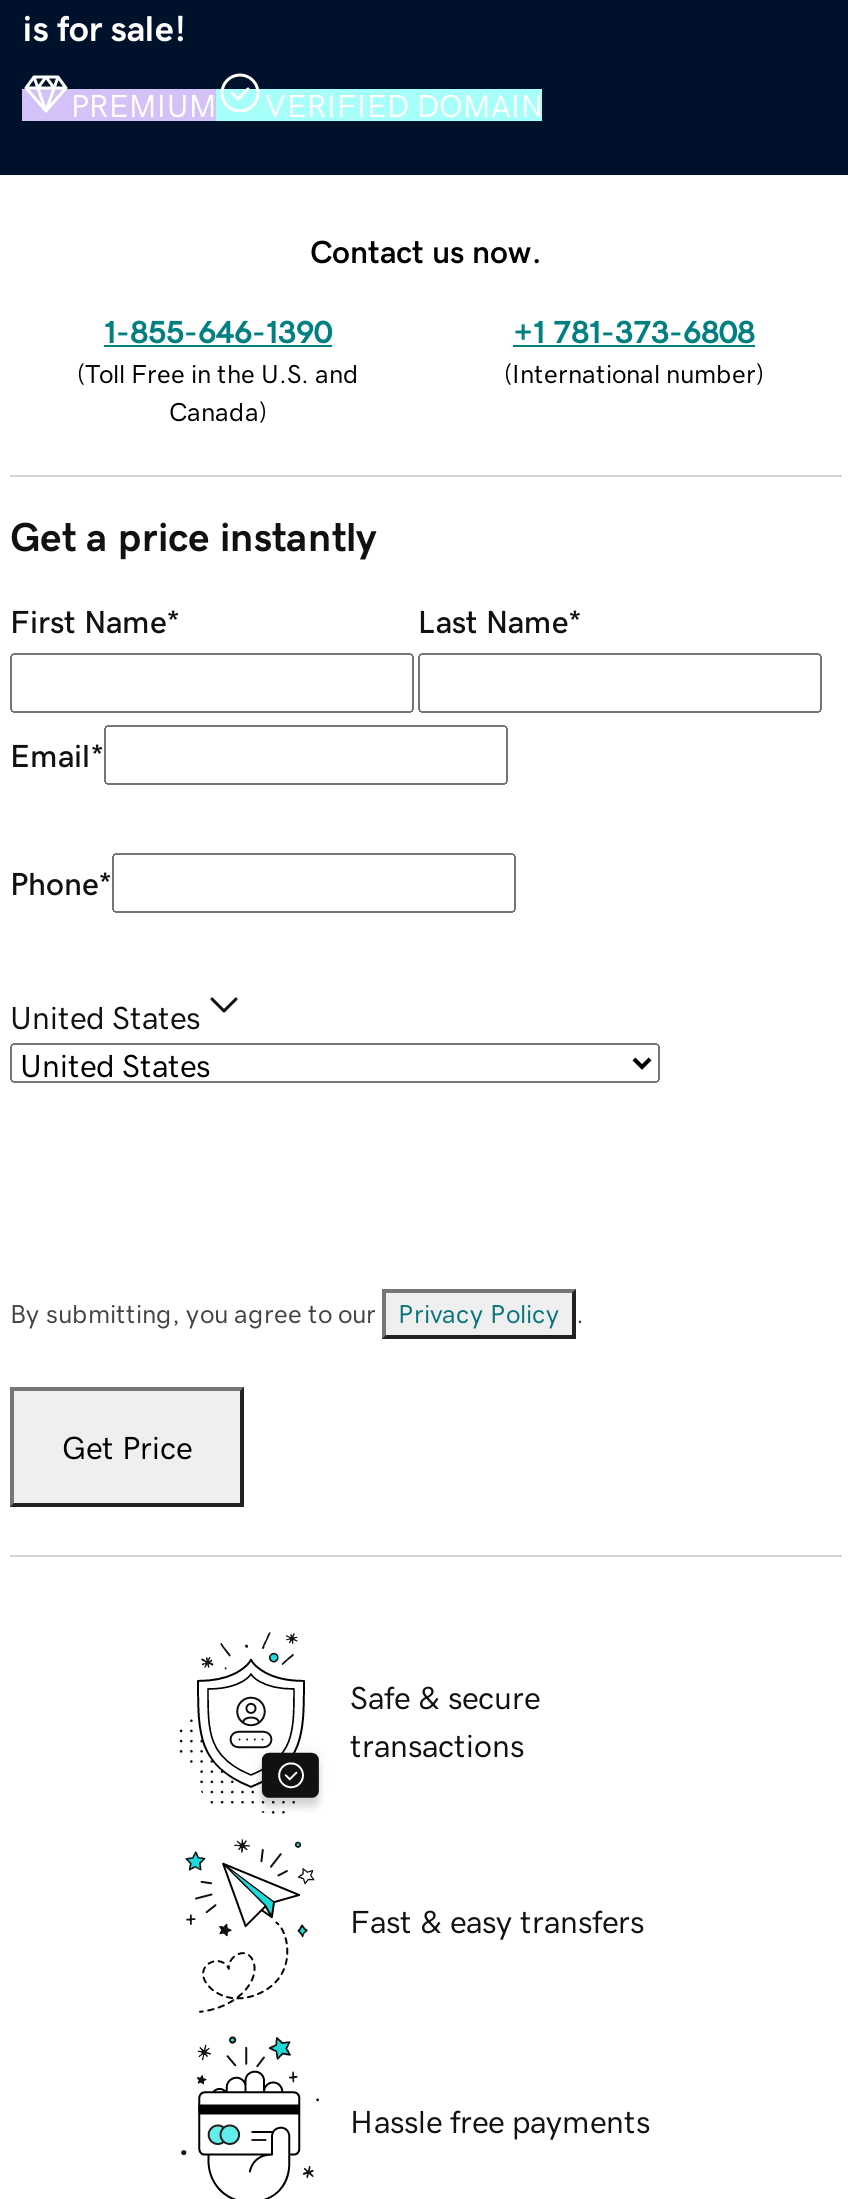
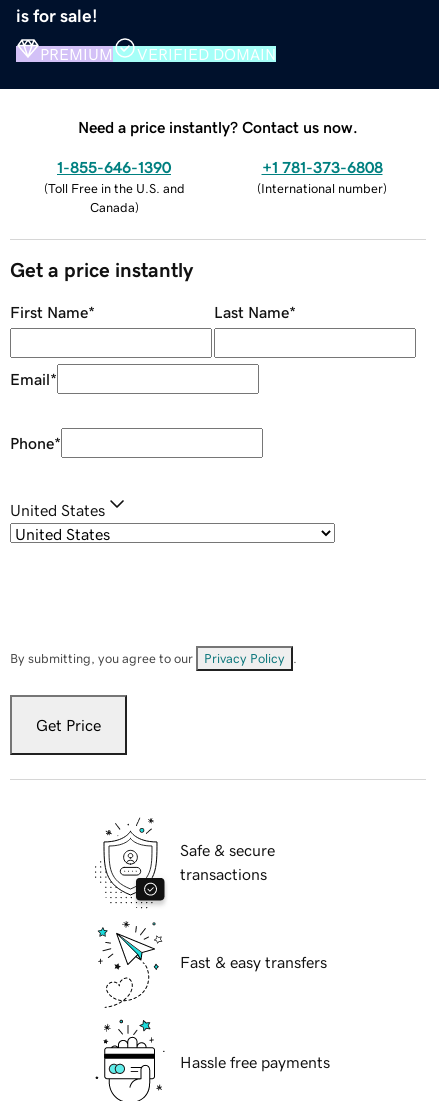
[310,234,542,266] Contact us now. -> [78,119,358,135] Need a price instantly? Contact us now.

